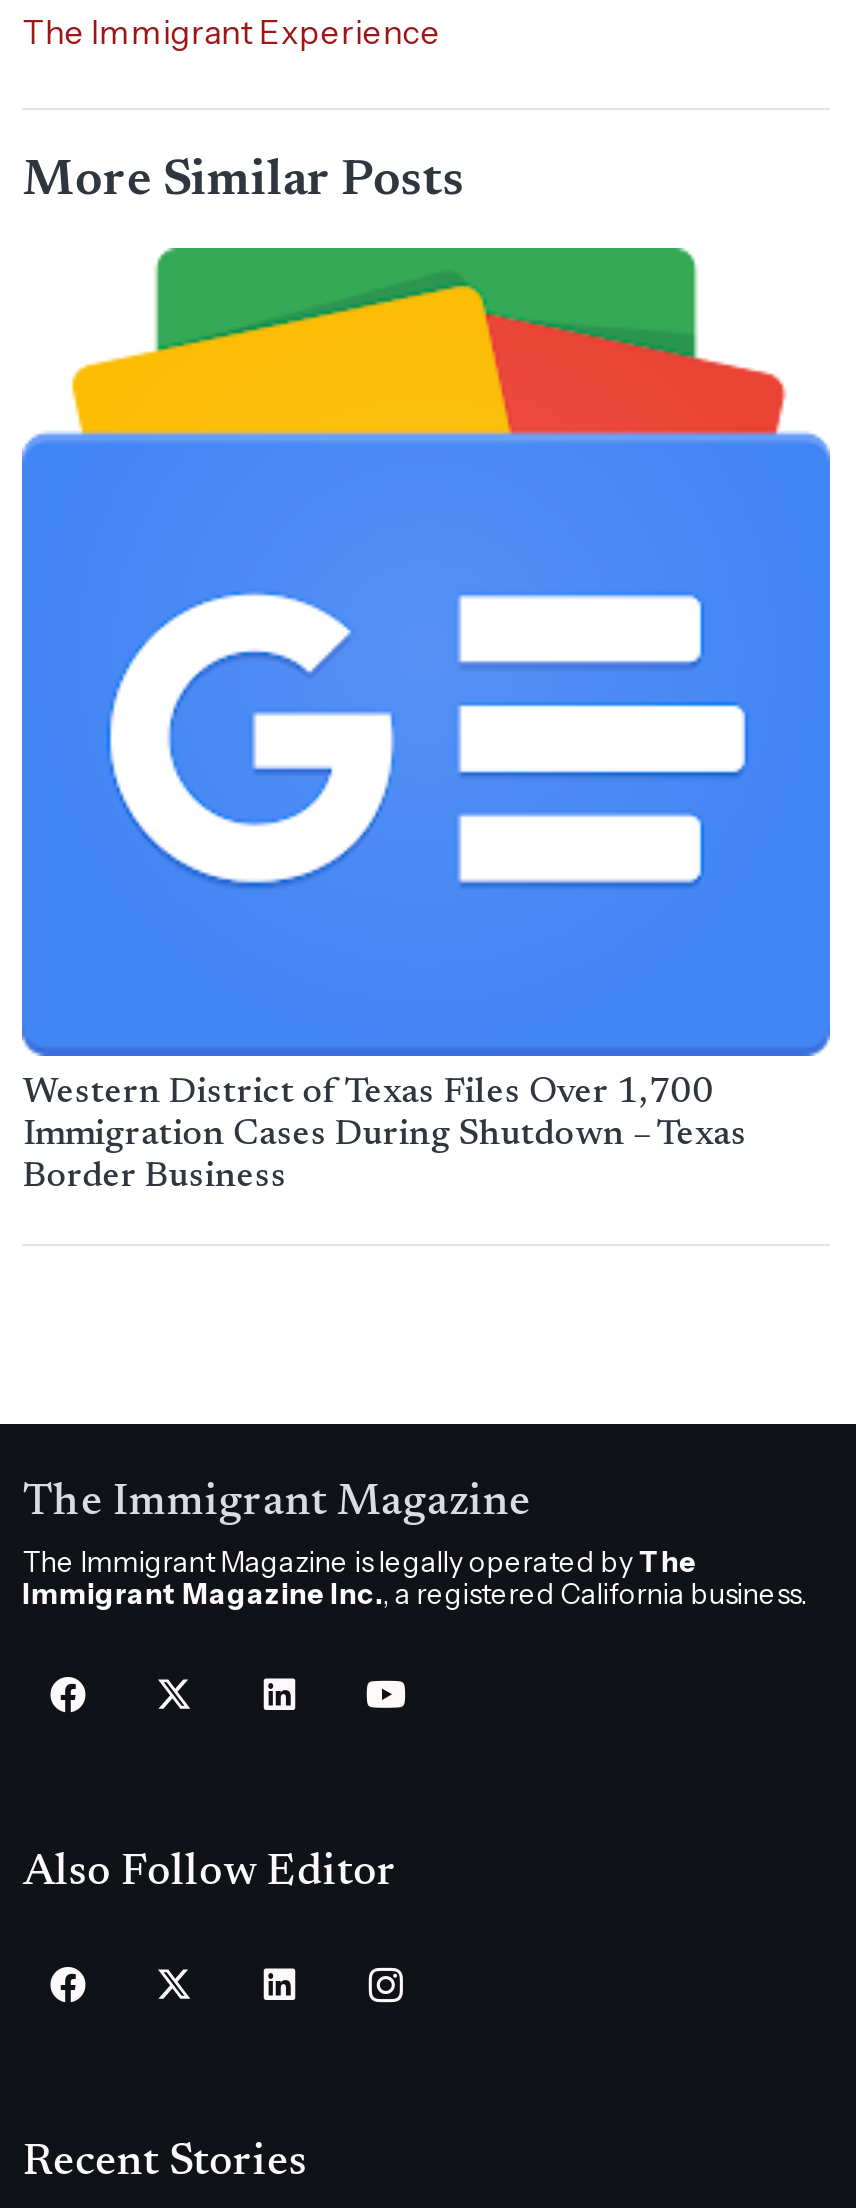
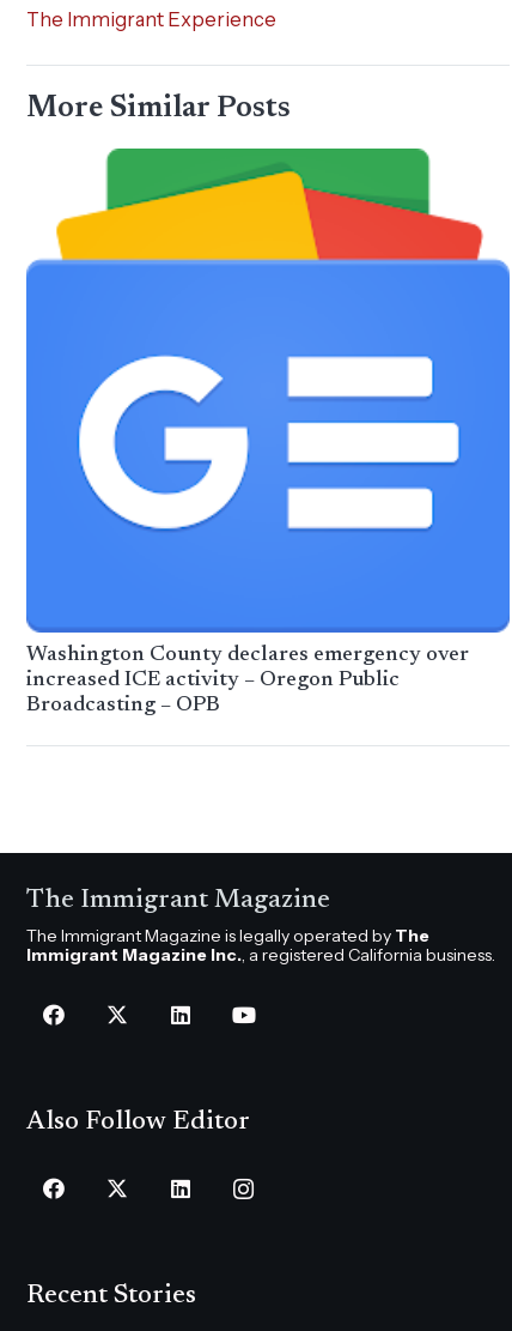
[23,1075,747,1195] Western District of Texas Files Over 1,700 | Immigration Cases During Shutdown – Texas | Border Business -> [27,644,469,716] Washington County declares emergency over | increased ICE activity – Oregon Public | Broadcasting – OPB

